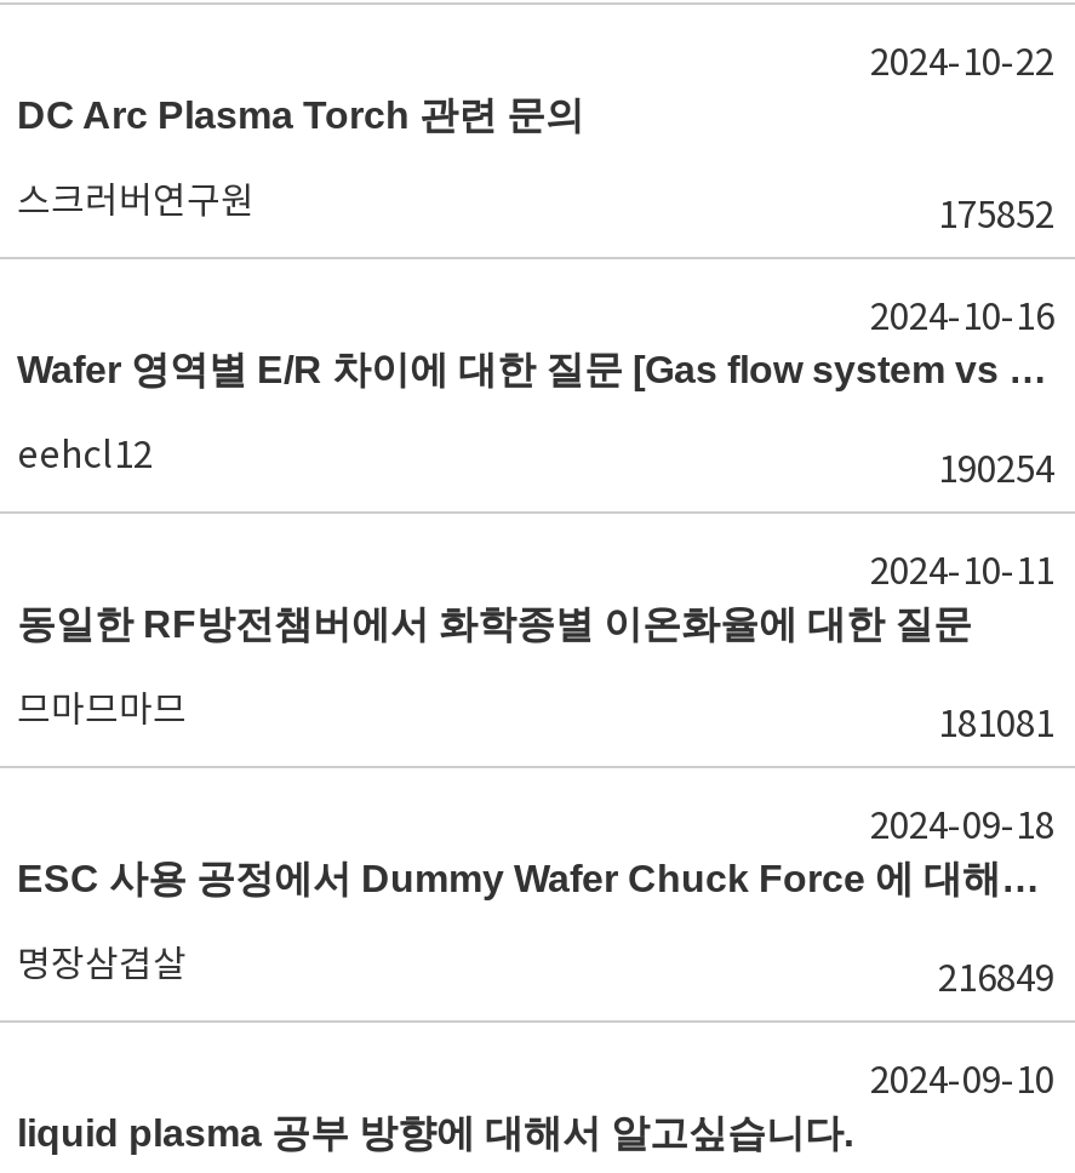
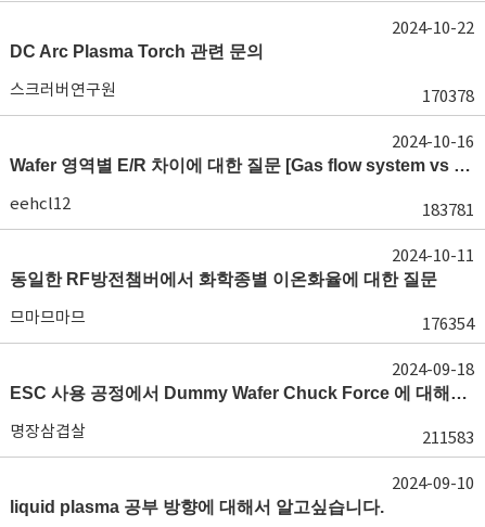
[938,191,1054,237] 175852 -> [422,85,474,106] 170378
[938,445,1054,491] 190254 -> [422,199,474,220] 183781
[938,700,1054,746] 181081 -> [422,313,474,334] 176354
[938,954,1054,1000] 216849 -> [422,427,474,448] 211583

